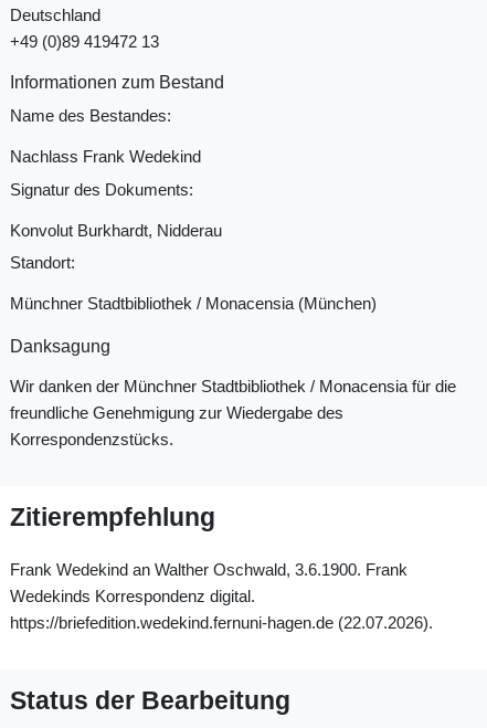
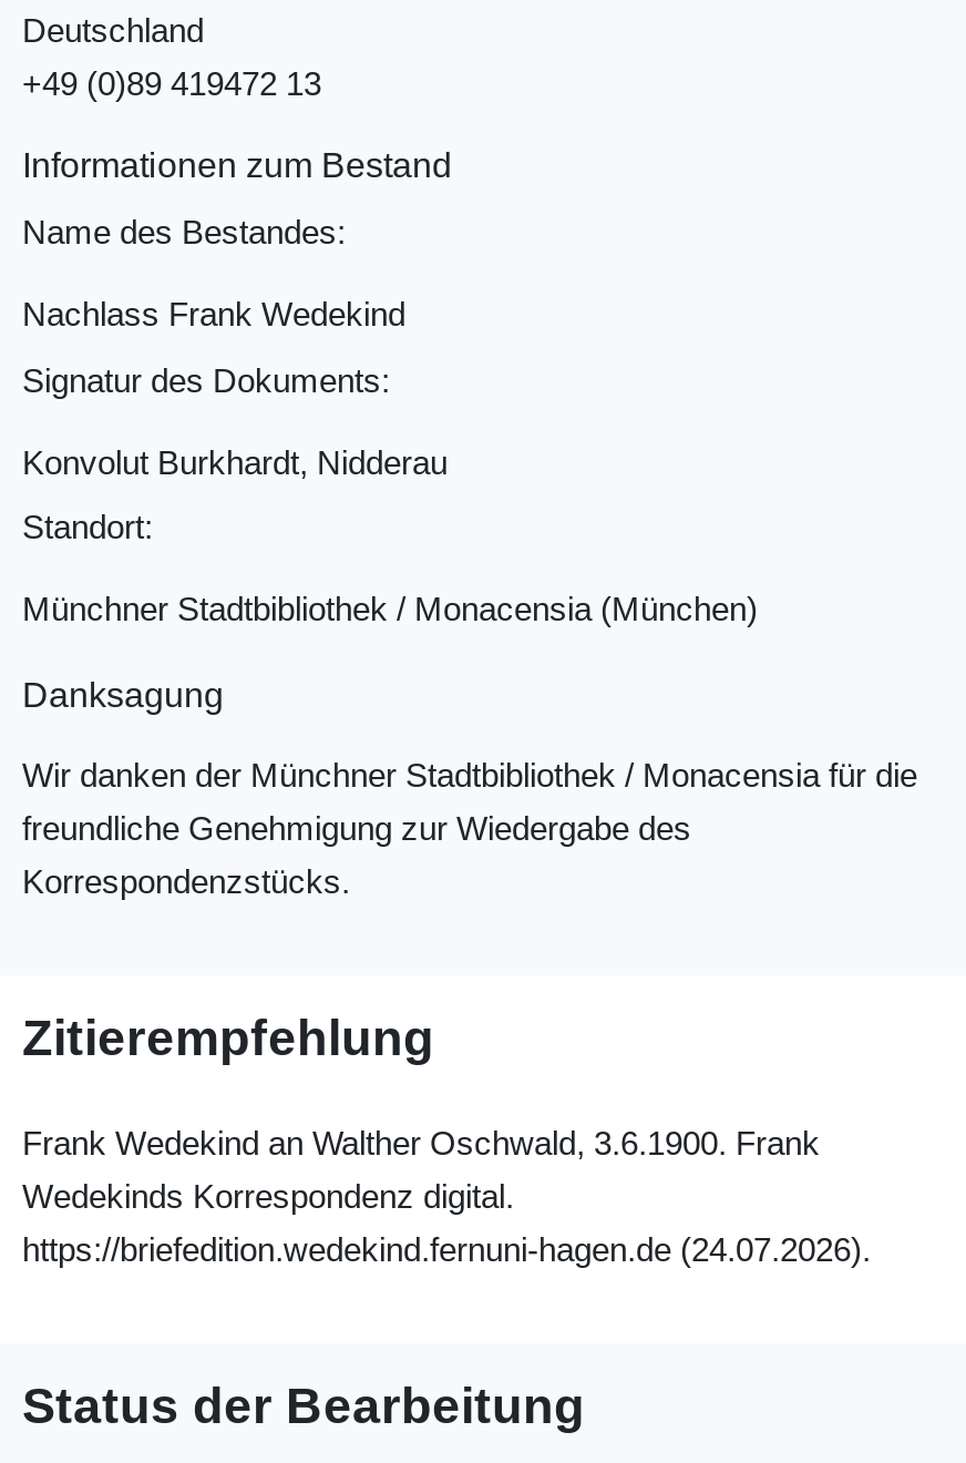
[10,613,433,632] https://briefedition.wedekind.fernuni-hagen.de (22.07.2026). -> [22,1230,871,1268] https://briefedition.wedekind.fernuni-hagen.de (24.07.2026).

